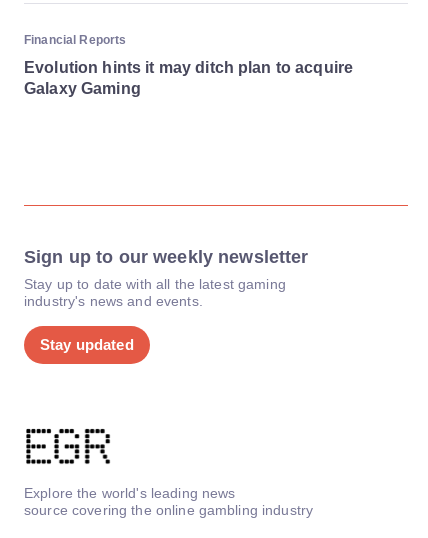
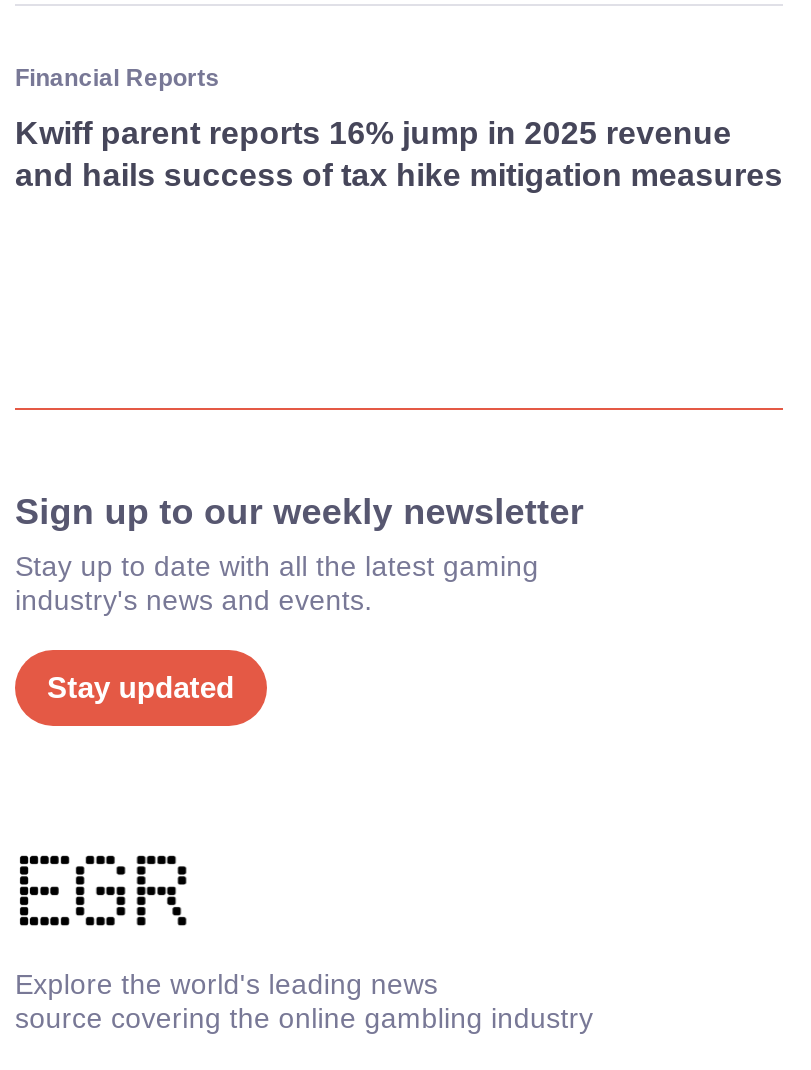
[24,59,353,97] Evolution hints it may ditch plan to acquire | Galaxy Gaming -> [15,116,783,192] Kwiff parent reports 16% jump in 2025 revenue | and hails success of tax hike mitigation measures

